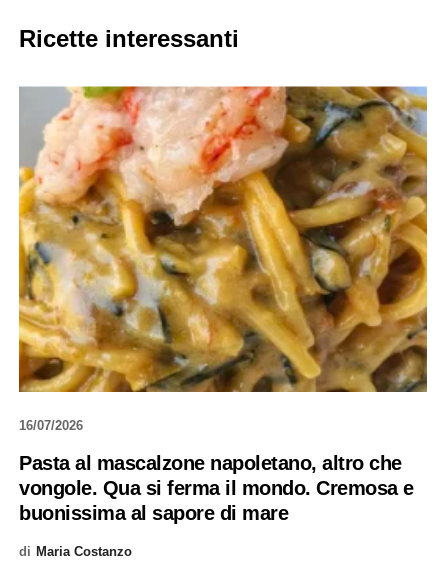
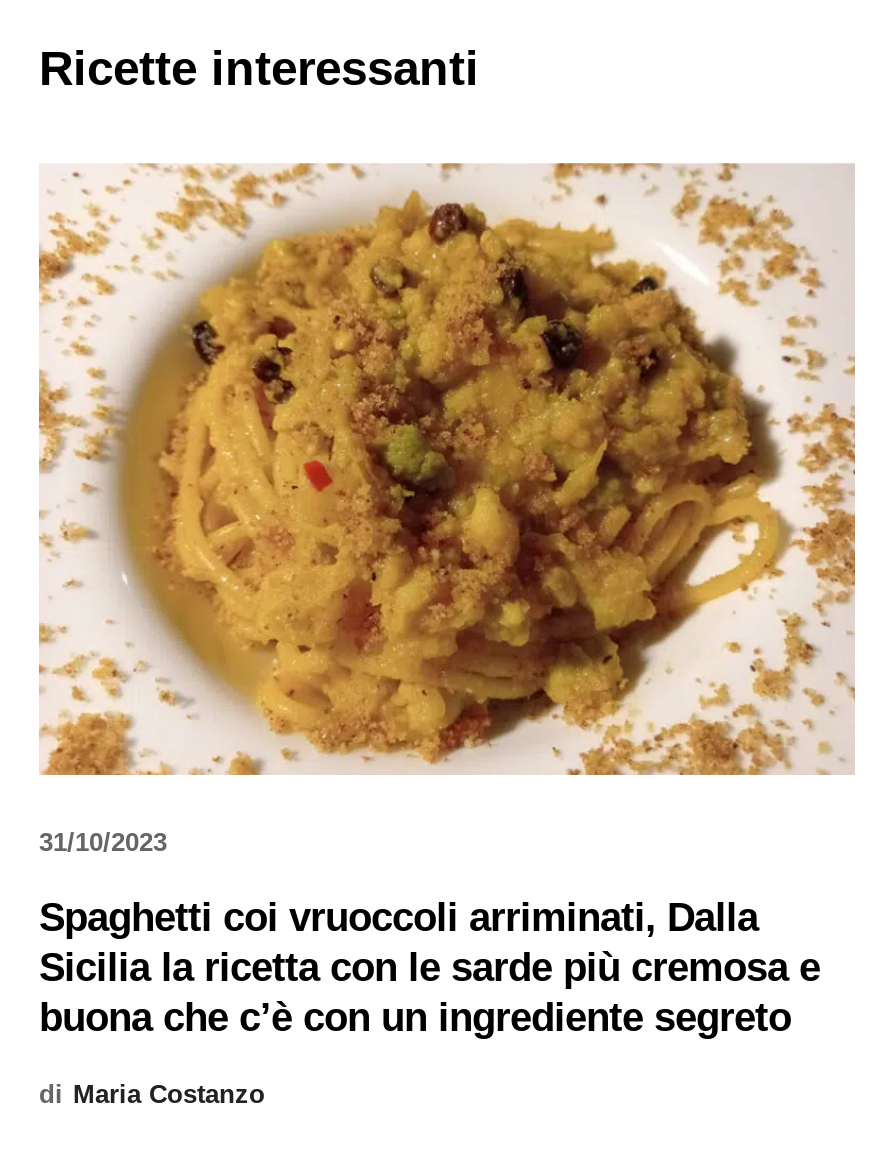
[18,85,428,433] [image] | 16/07/2026 -> [37,162,855,857] [image] | 31/10/2023
[19,452,413,524] Pasta al mascalzone napoletano, altro che | vongole. Qua si ferma il mondo. Cremosa e | buonissima al sapore di mare -> [39,895,820,1039] Spaghetti coi vruoccoli arriminati, Dalla | Sicilia la ricetta con le sarde più cremosa e | buona che c’è con un ingrediente segreto

